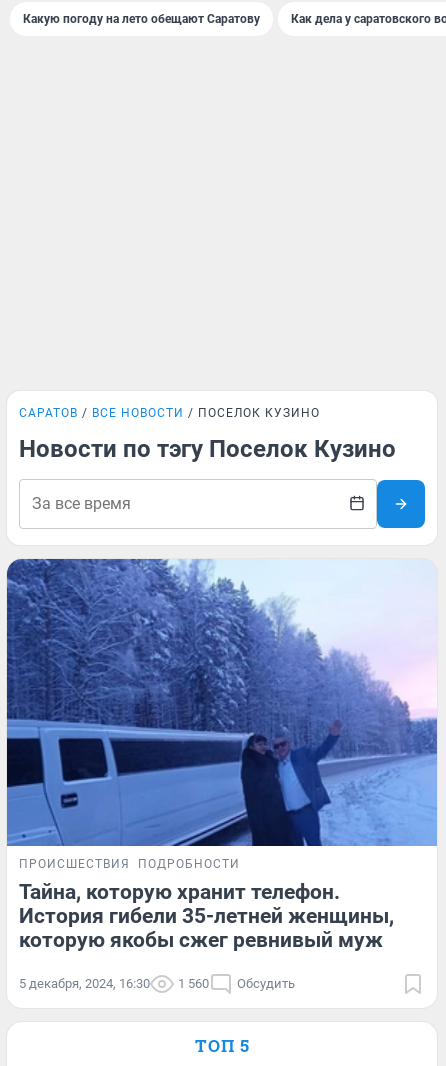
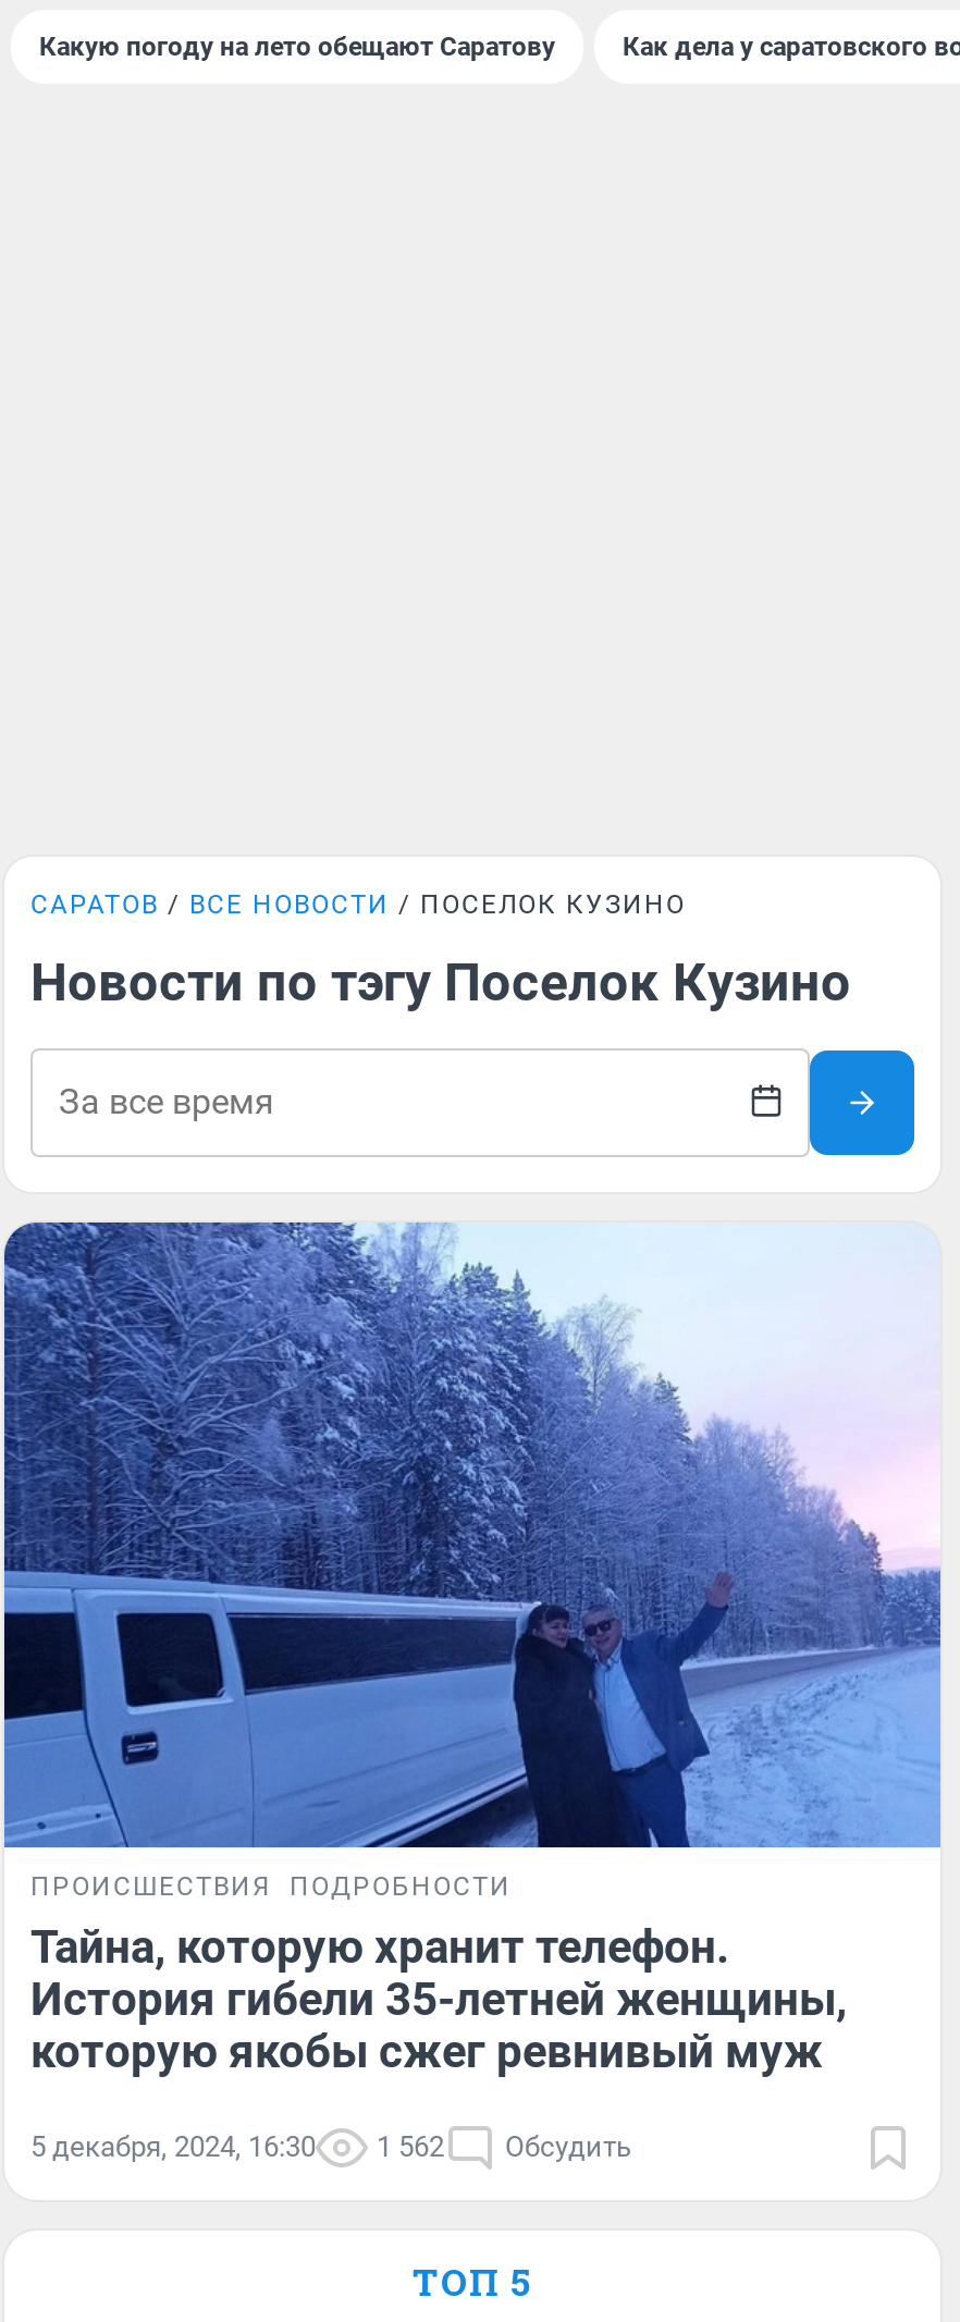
[19,976,295,991] 5 декабря, 2024, 16:30 1 560 Обсудить -> [30,2130,631,2162] 5 декабря, 2024, 16:30 1 562 Обсудить

